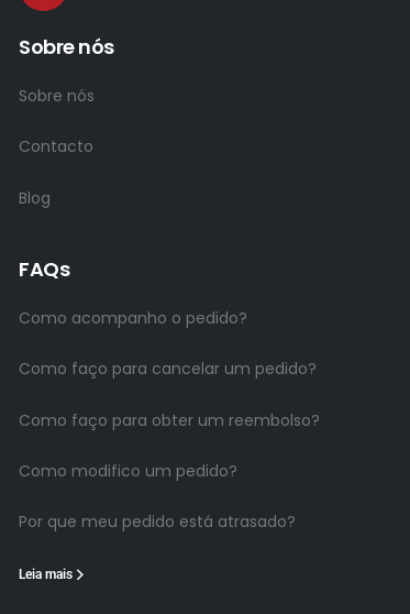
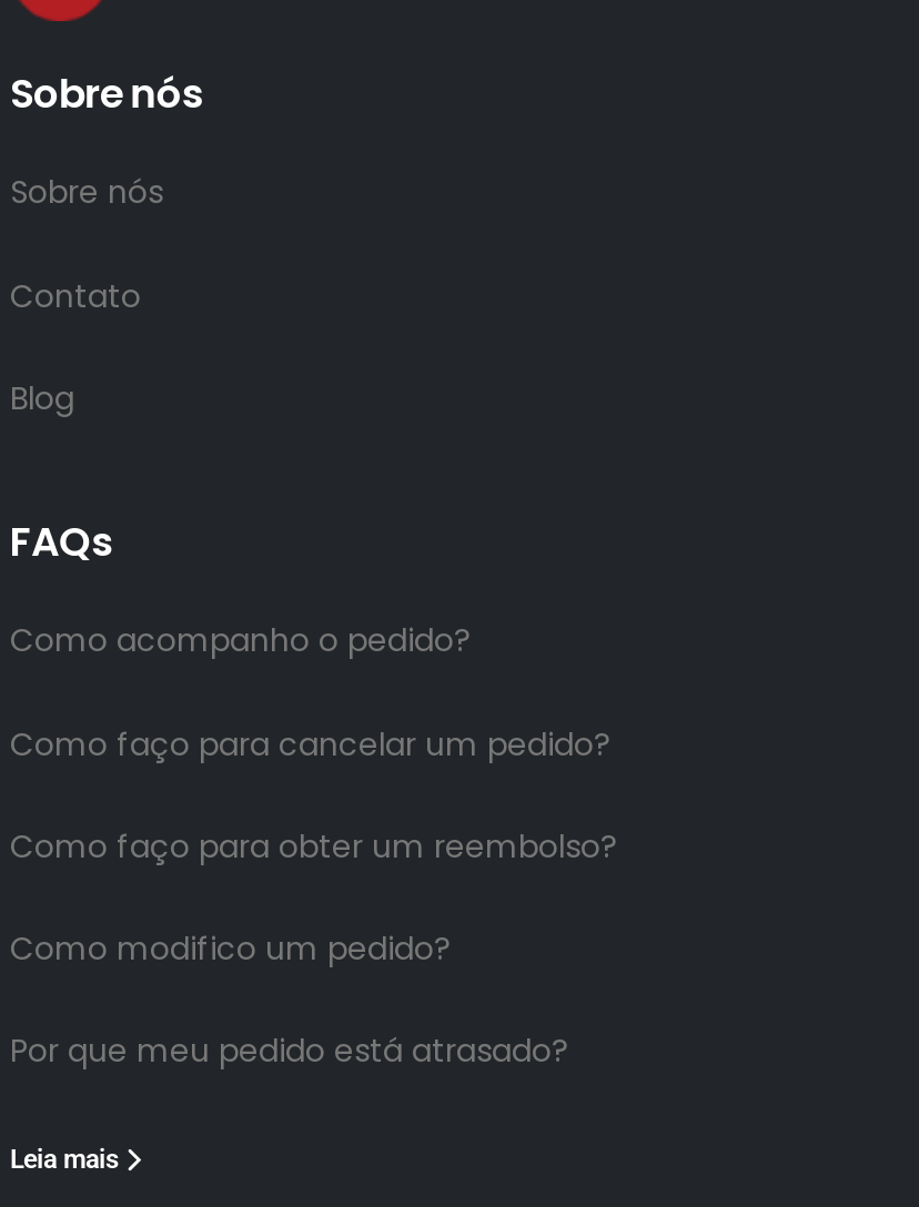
[19,136,93,158] Contacto -> [10,274,141,318] Contato

